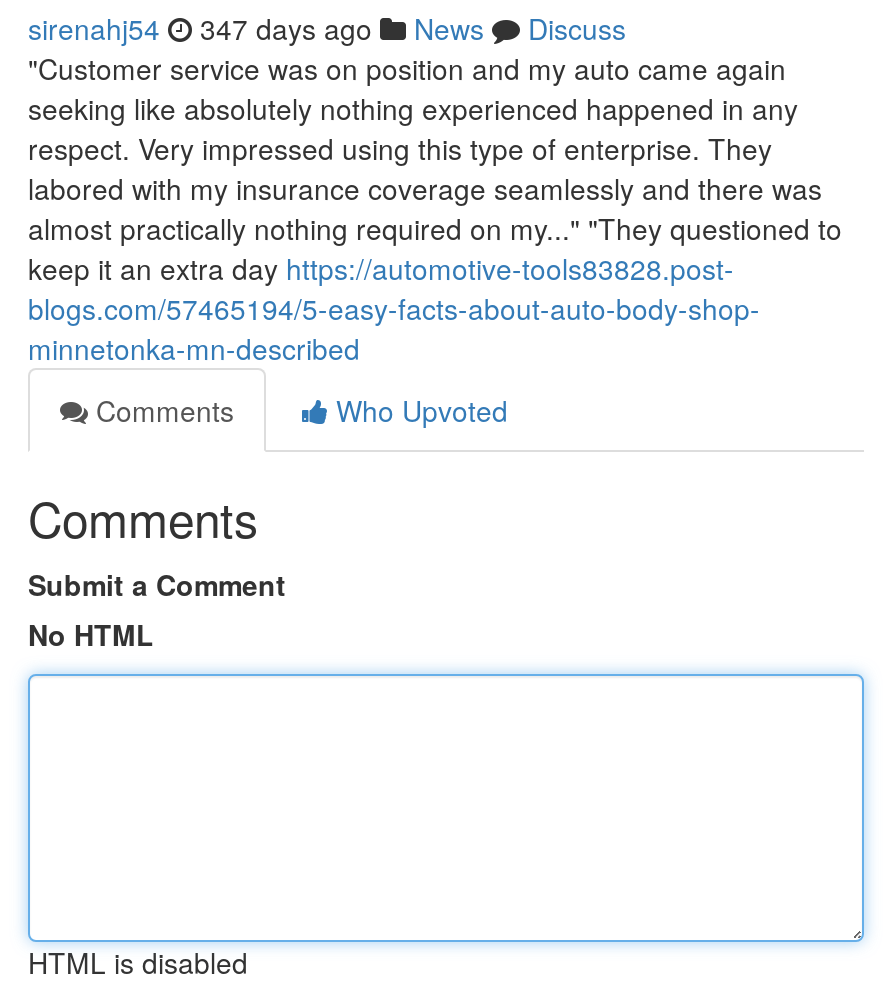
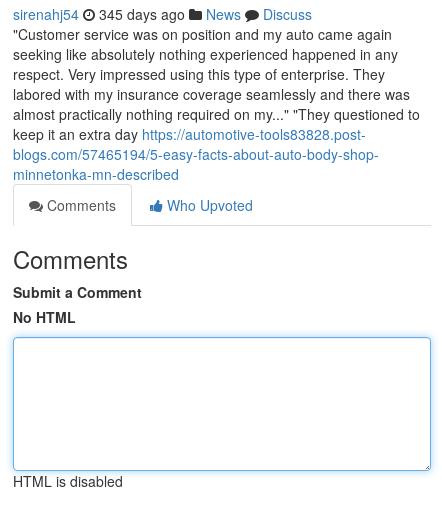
[28,8,626,48] sirenahj54 347 days ago News Discuss -> [13,4,312,24] sirenahj54 345 days ago News Discuss

